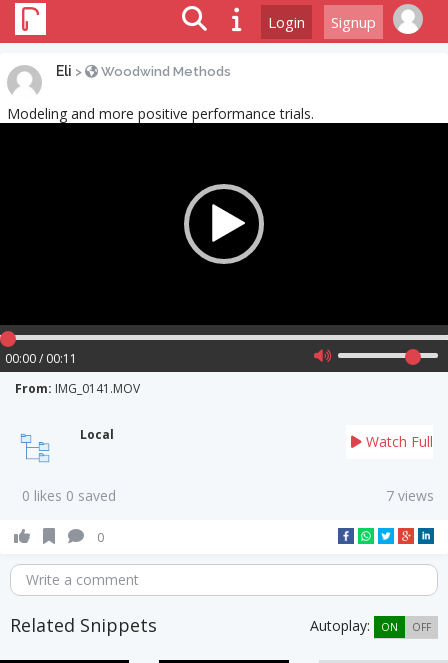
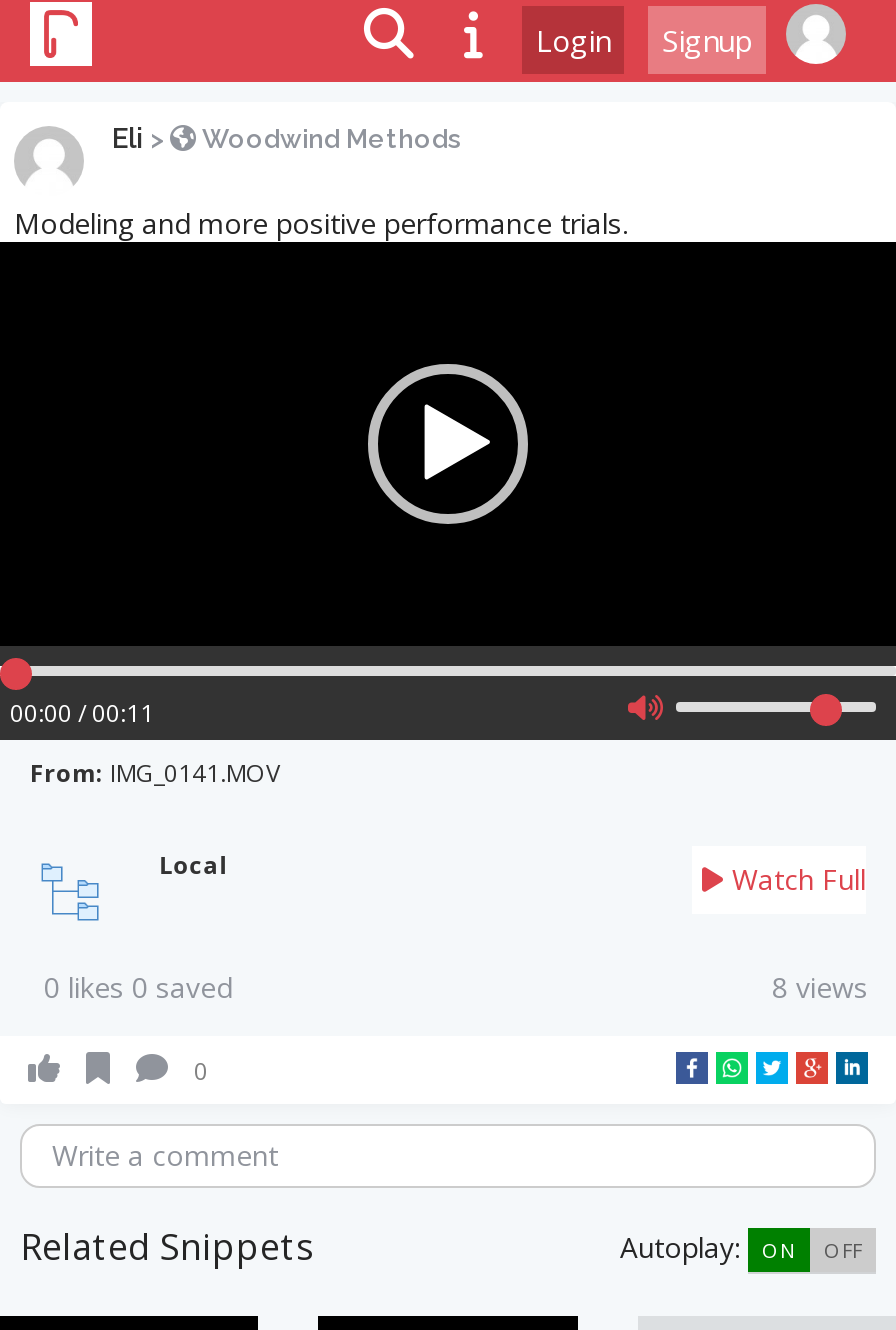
[386,486,434,505] 7 views -> [772,967,868,1005] 8 views

